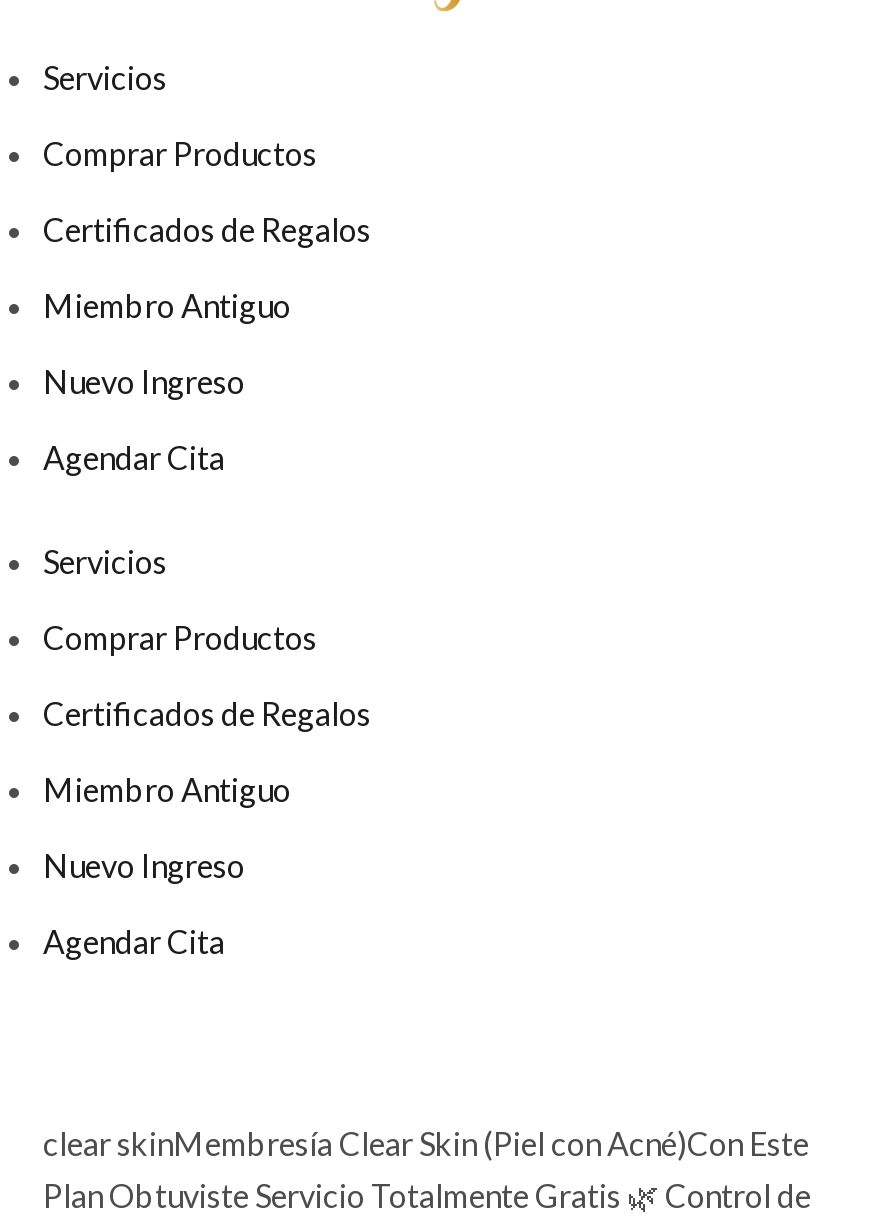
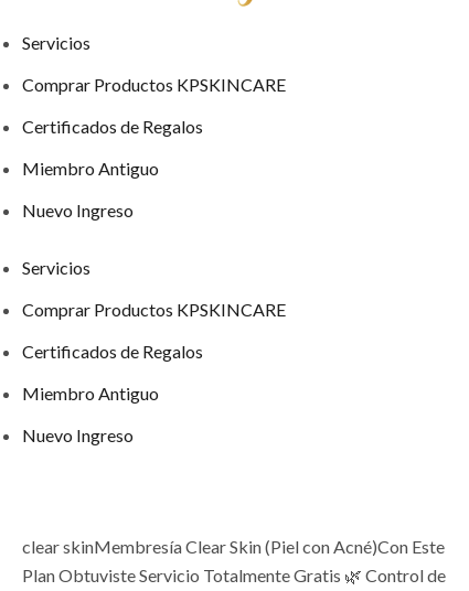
[43,134,317,172] Comprar Productos -> [22,74,286,95] Comprar Productos KPSKINCARE
[43,438,225,476] Agendar Cita -> none
[43,618,317,656] Comprar Productos -> [22,299,286,320] Comprar Productos KPSKINCARE
[43,922,225,960] Agendar Cita -> none

